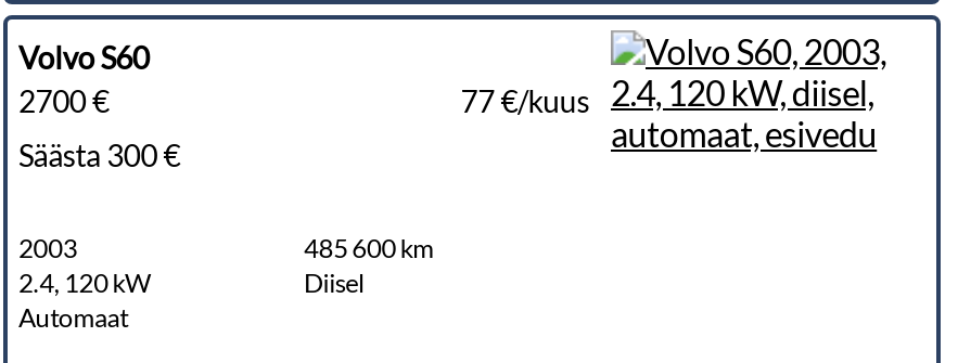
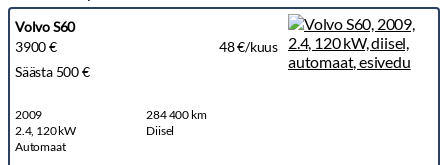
[18,83,109,120] 2700 € -> [15,38,57,55] 3900 €
[461,83,589,120] 77 €/kuus -> [219,38,278,55] 48 €/kuus
[18,137,180,174] Säästa 300 € -> [15,63,90,80] Säästa 500 €
[18,233,77,265] 2003 -> [15,107,42,122] 2009
[304,233,434,265] 485 600 km -> [146,107,206,122] 284 400 km

